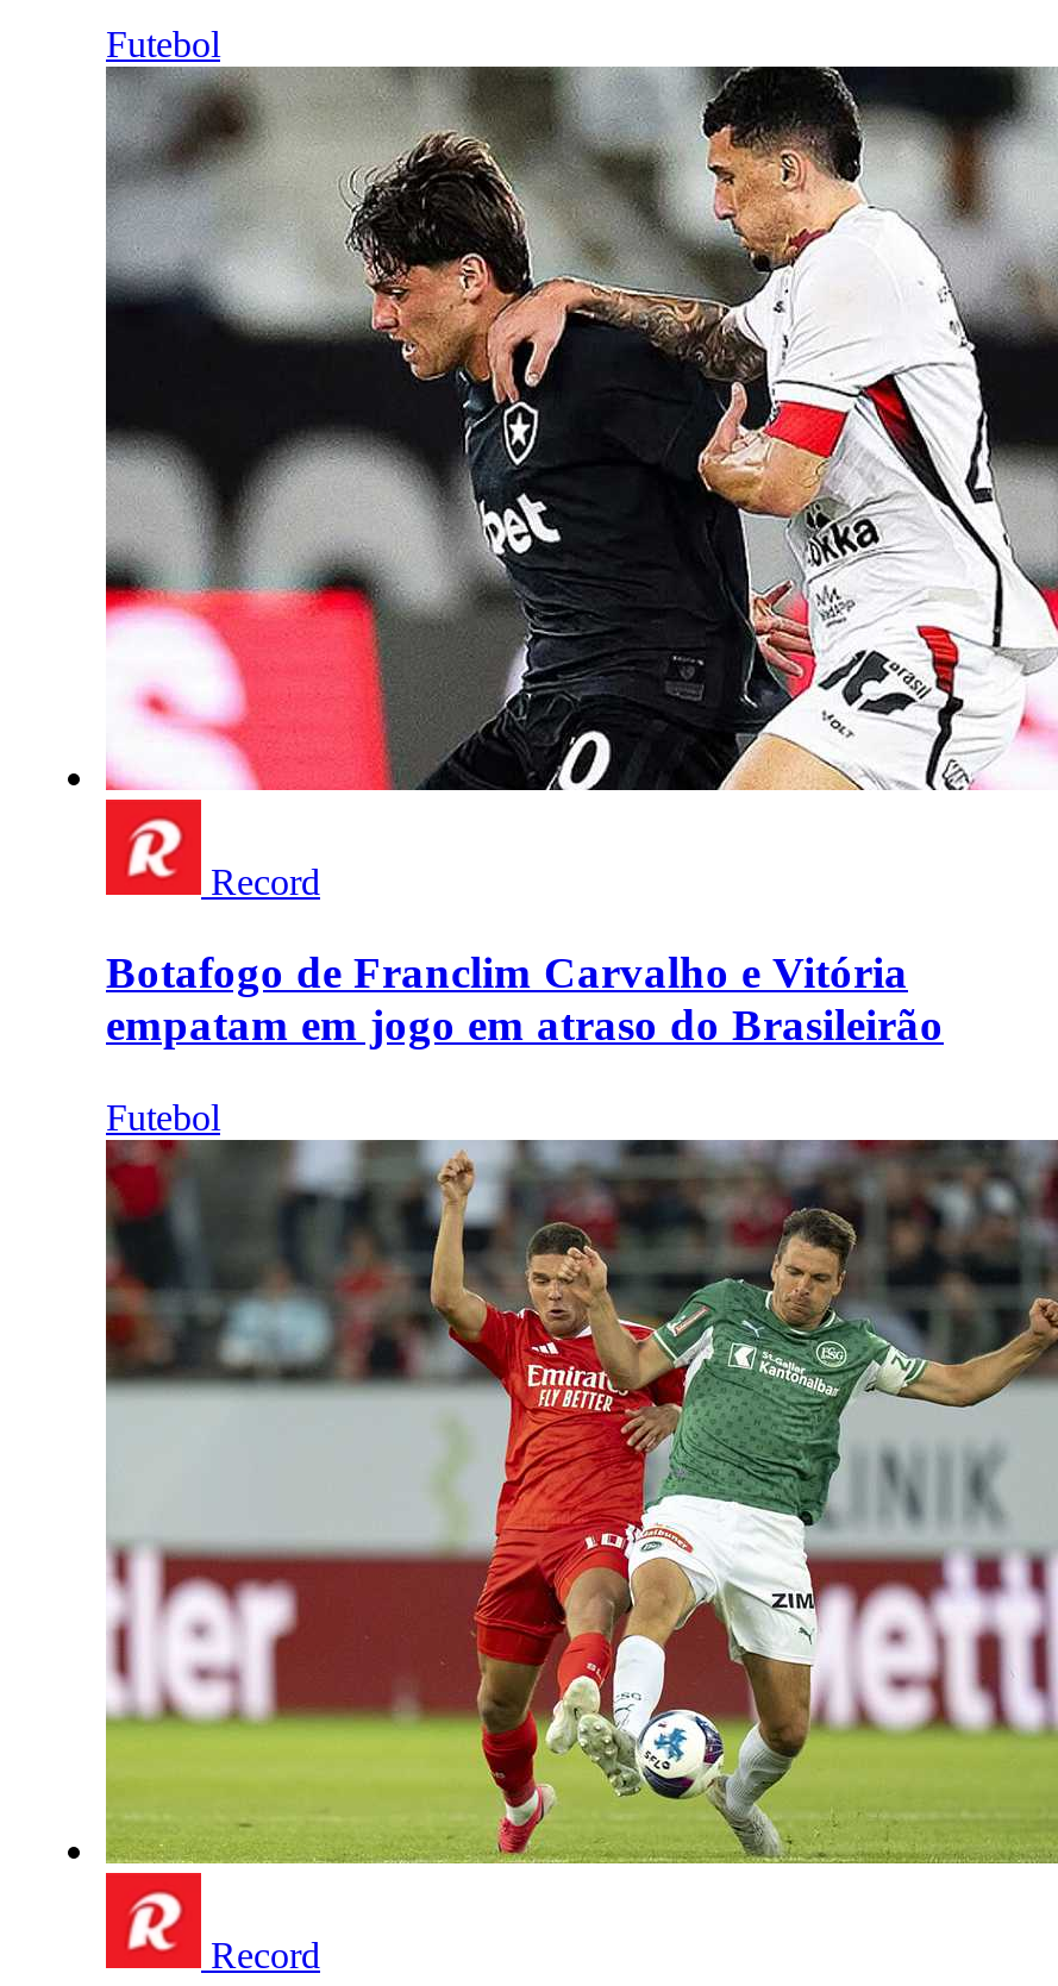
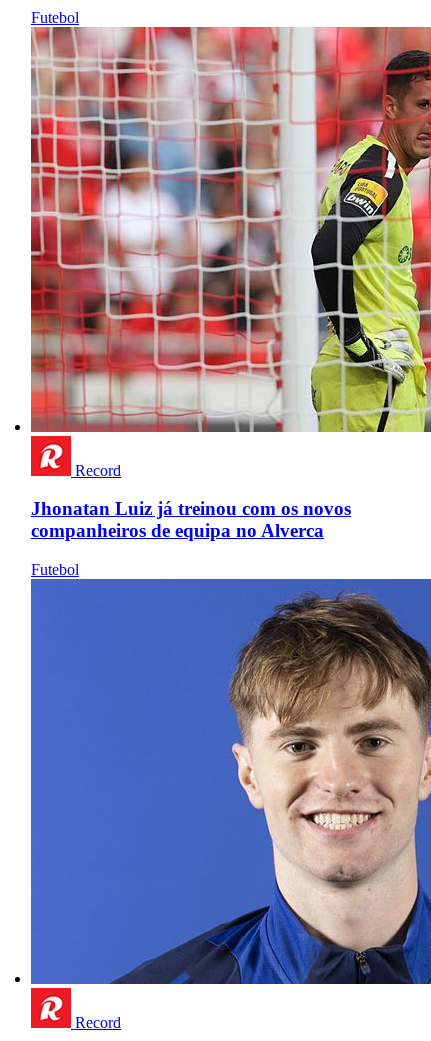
[104,64,1051,792] [image] -> [30,26,428,433] [image]
[106,948,944,1050] Botafogo de Franclim Carvalho e Vitória | empatam em jogo em atraso do Brasileirão -> [31,498,351,541] Jhonatan Luiz já treinou com os novos | companheiros de equipa no Alverca
[104,1138,1051,1866] [image] -> [30,578,428,985] [image]

